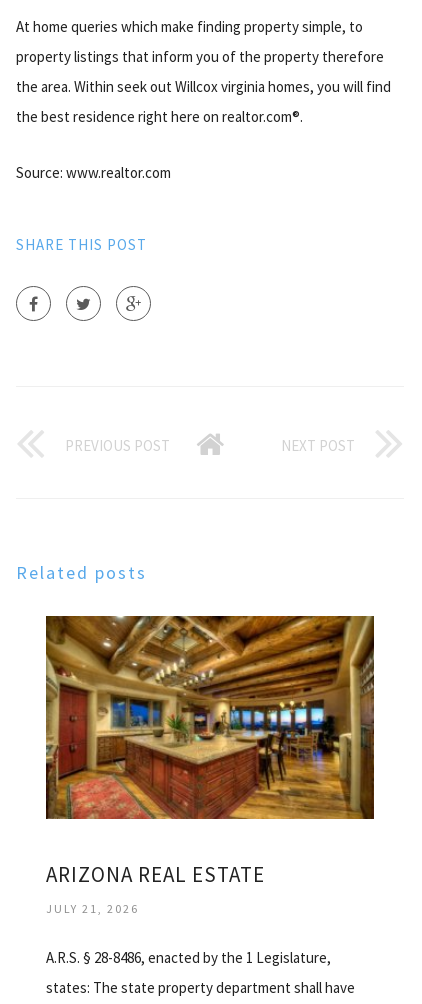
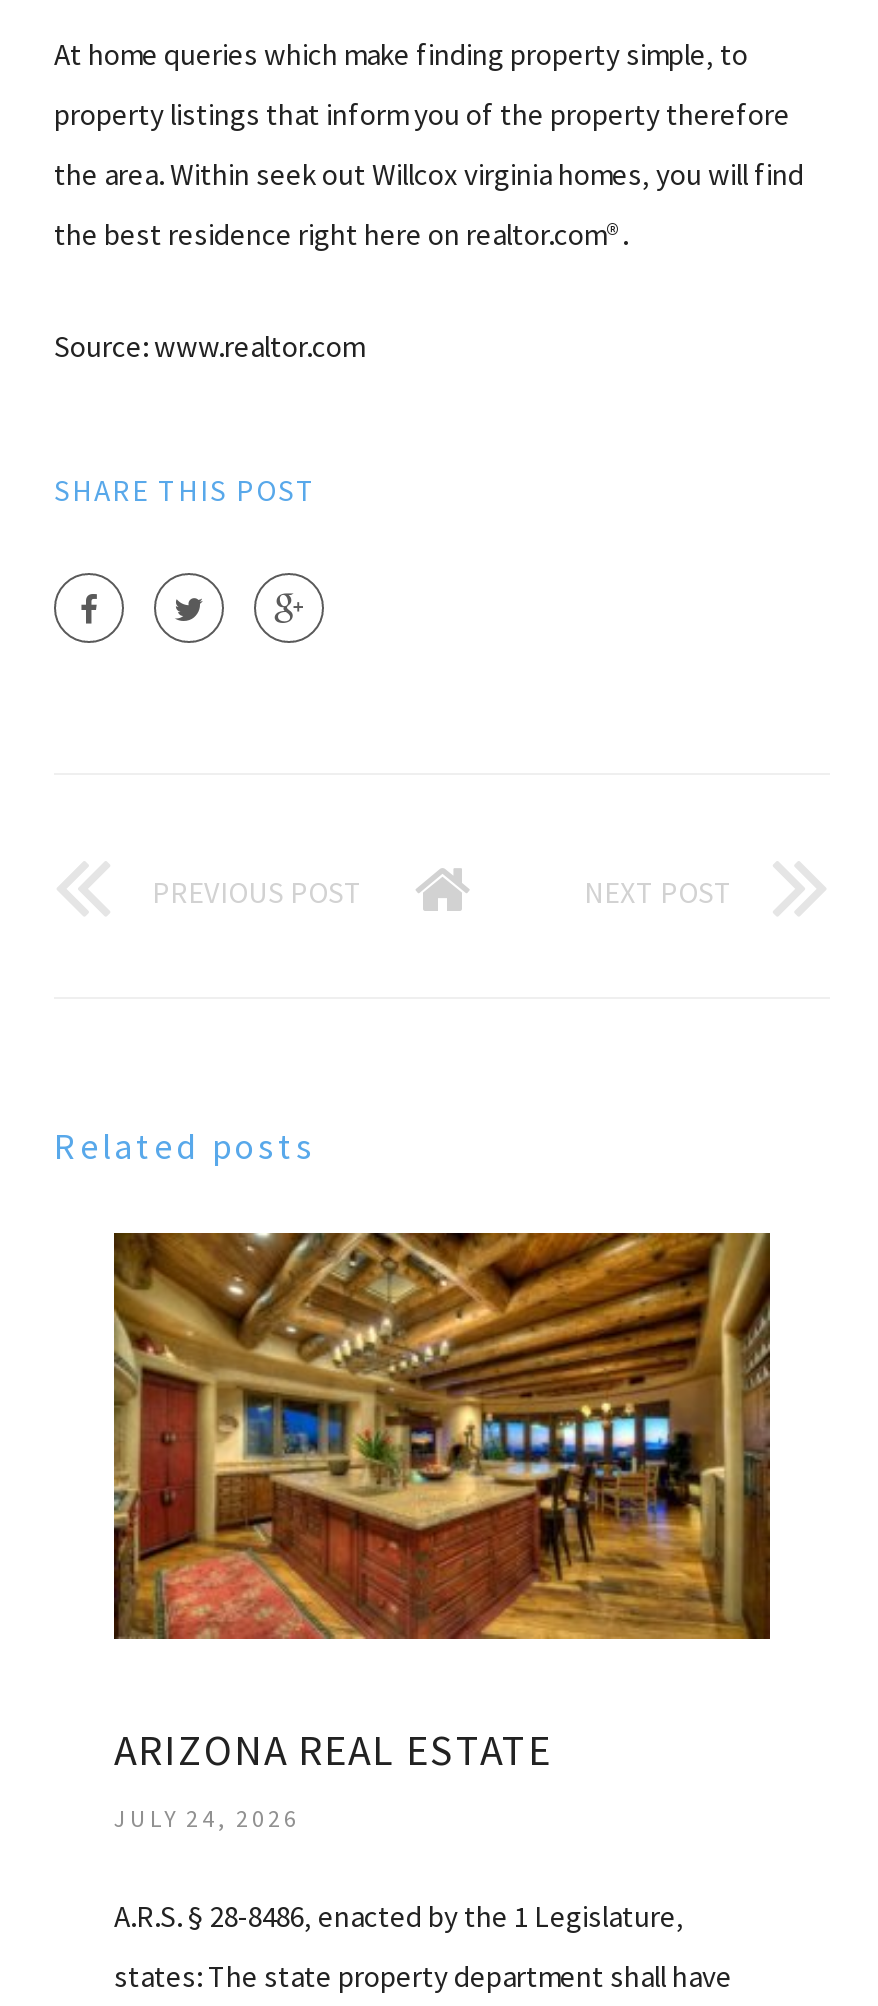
[46,901,139,916] JULY 21, 2026 -> [114,1803,300,1833] JULY 24, 2026

